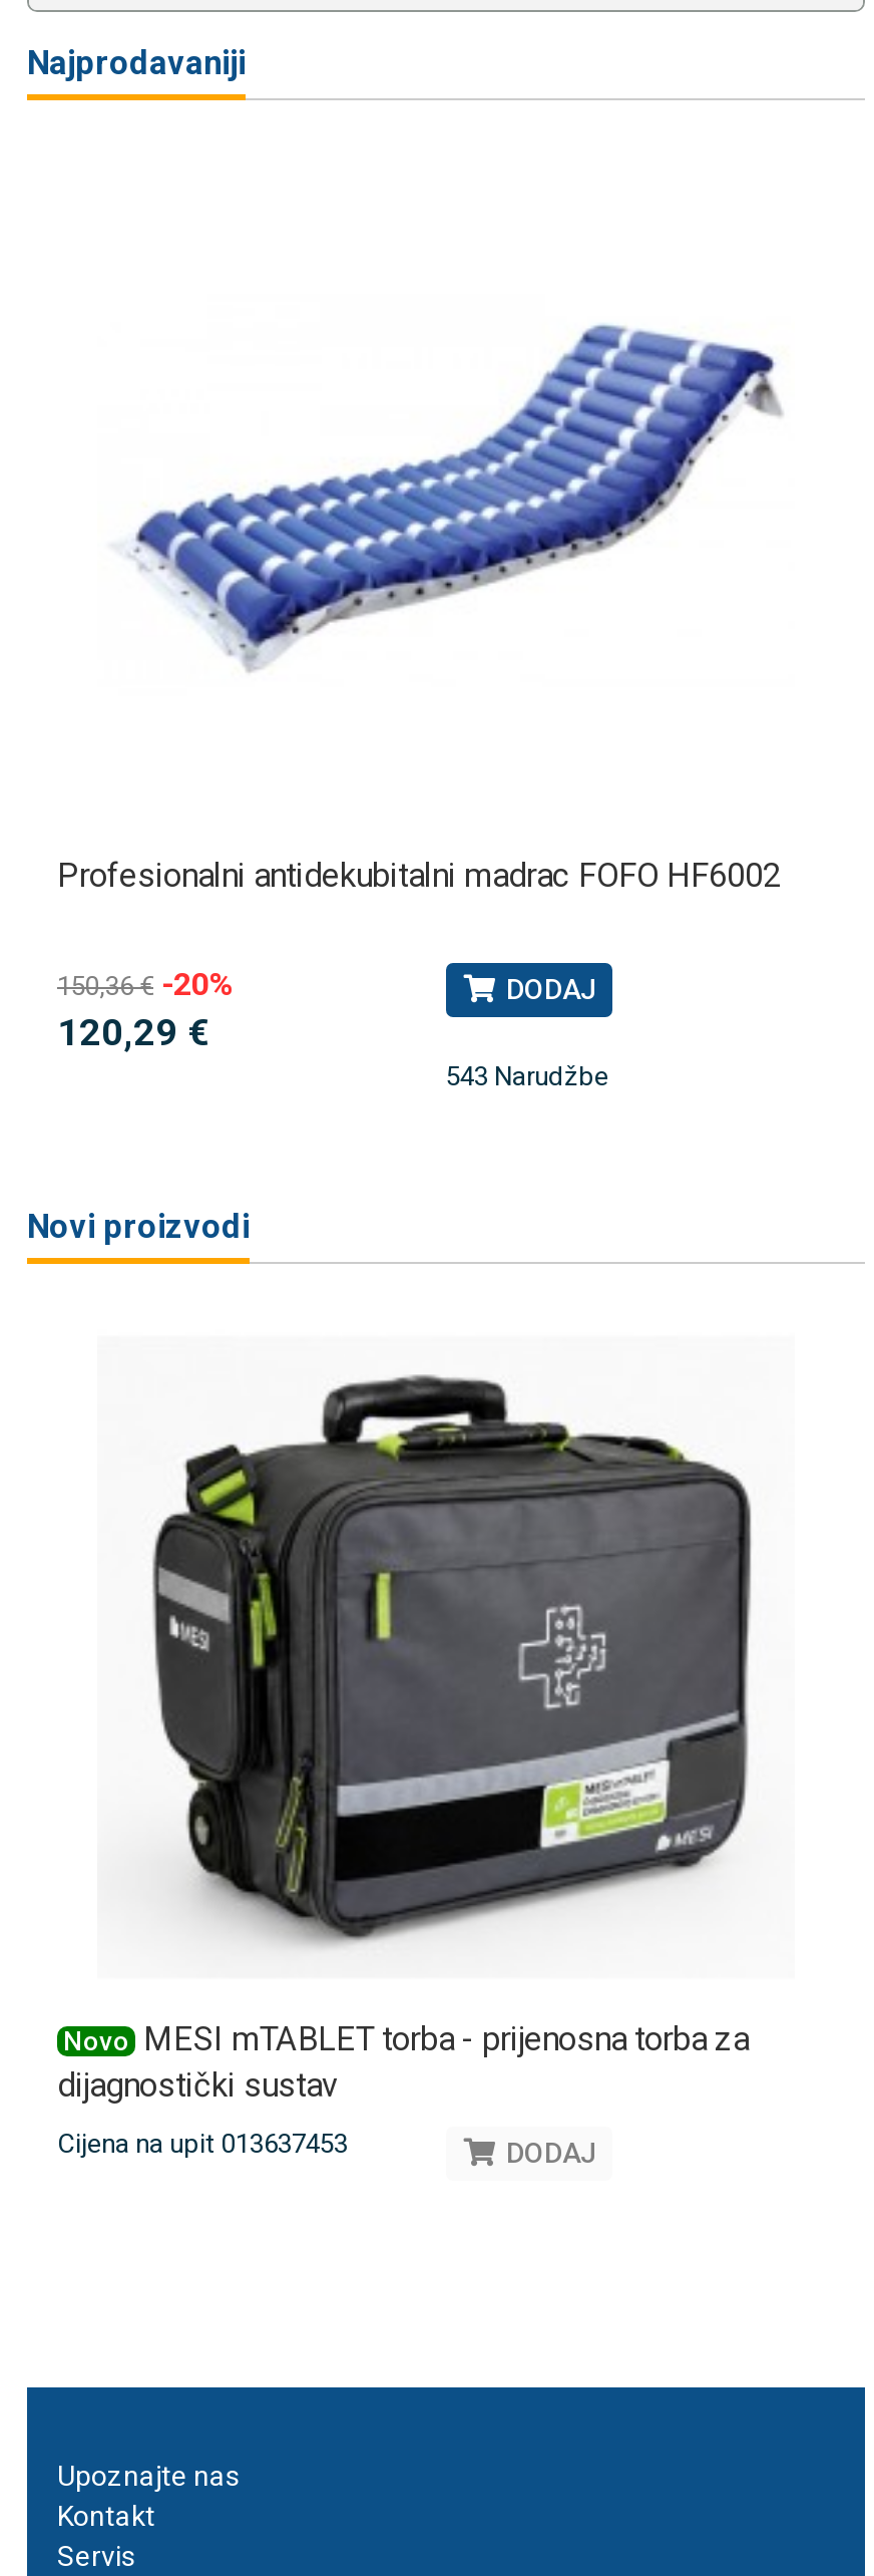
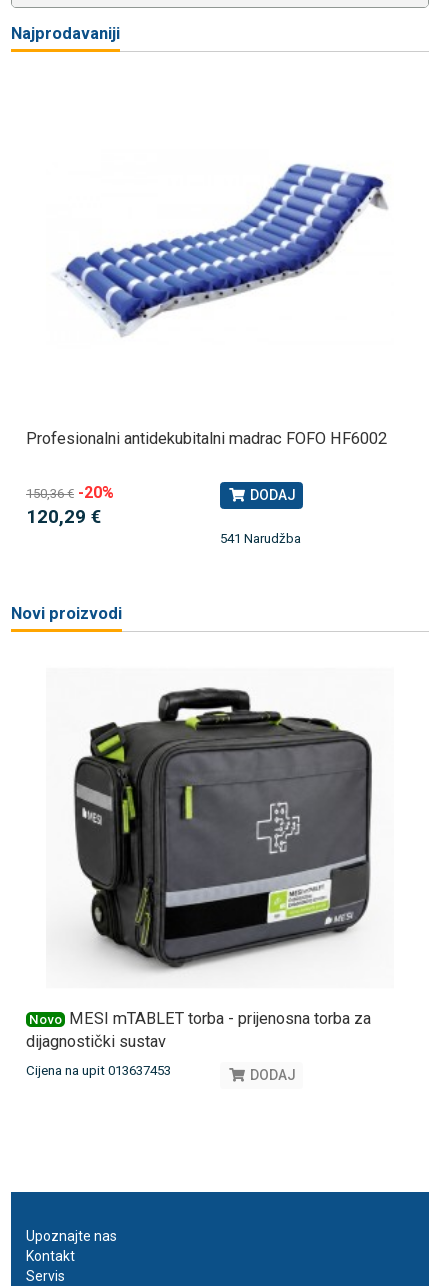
[446,1061,608,1091] 543 Narudžbe -> [220,531,301,546] 541 Narudžba

